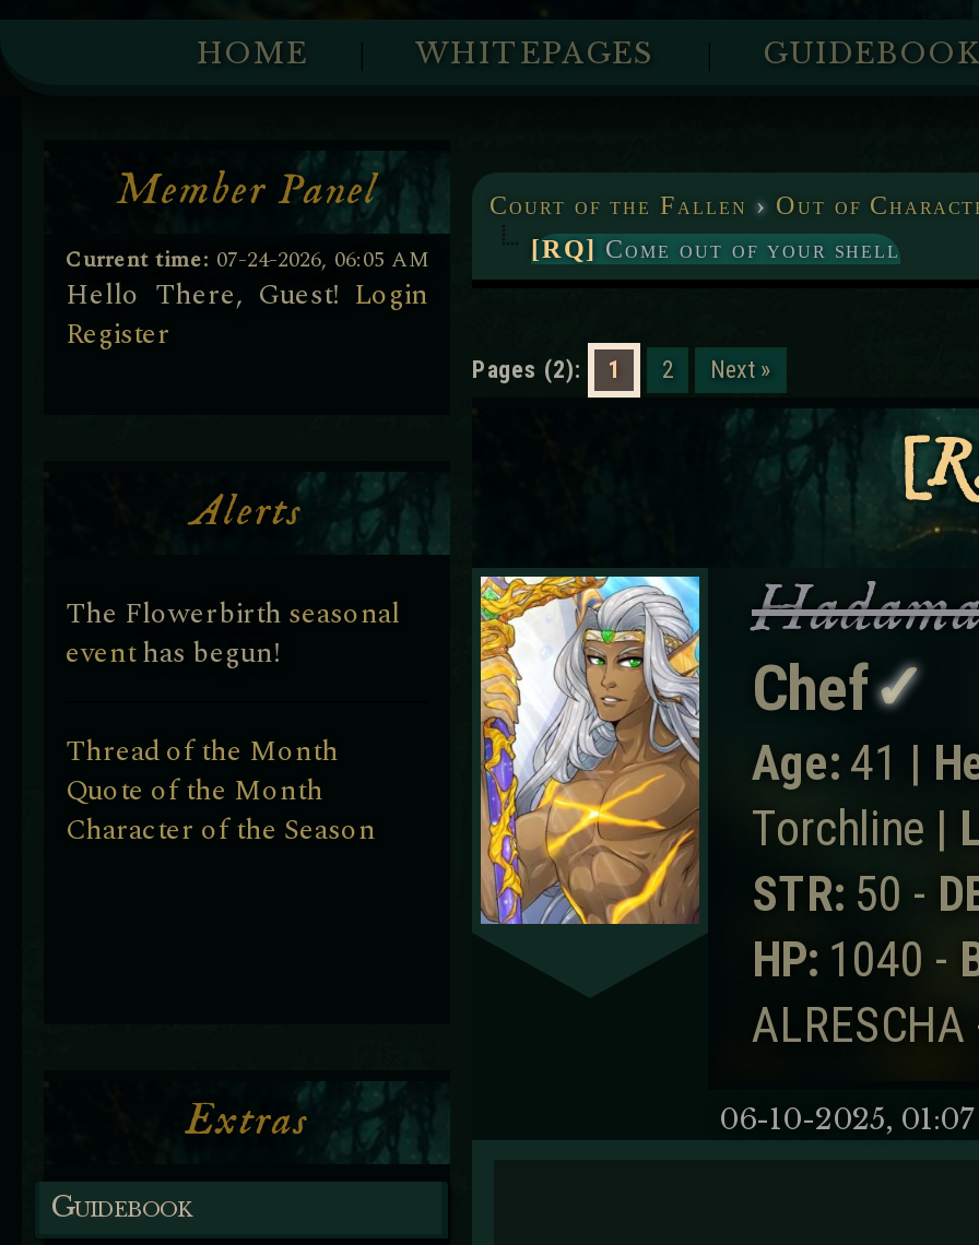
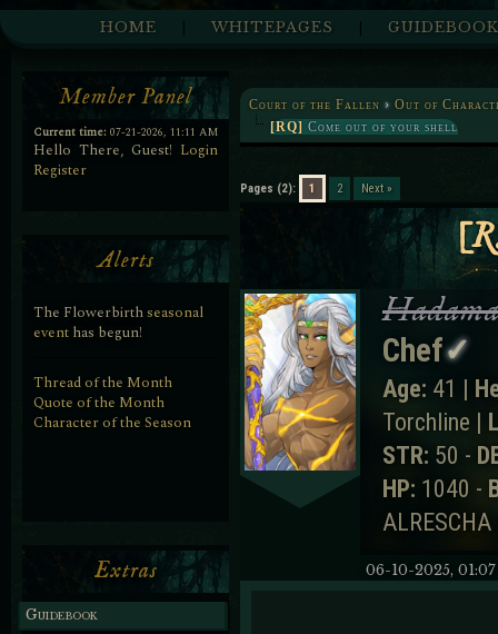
[66,243,428,278] Current time: 07-24-2026, 06:05 AM -> [33,124,218,142] Current time: 07-21-2026, 11:11 AM

